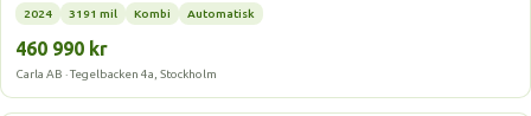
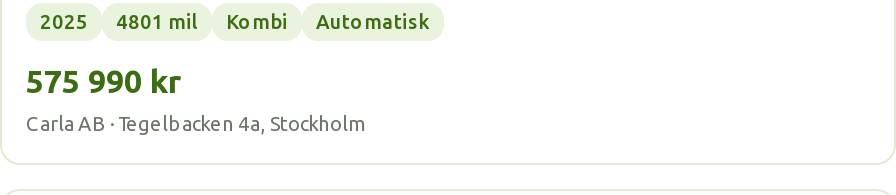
[24,7,117,20] 2024 | 3191 mil -> [40,11,198,33] 2025 | 4801 mil
[15,38,108,59] 460 990 kr -> [26,63,182,99] 575 990 kr

